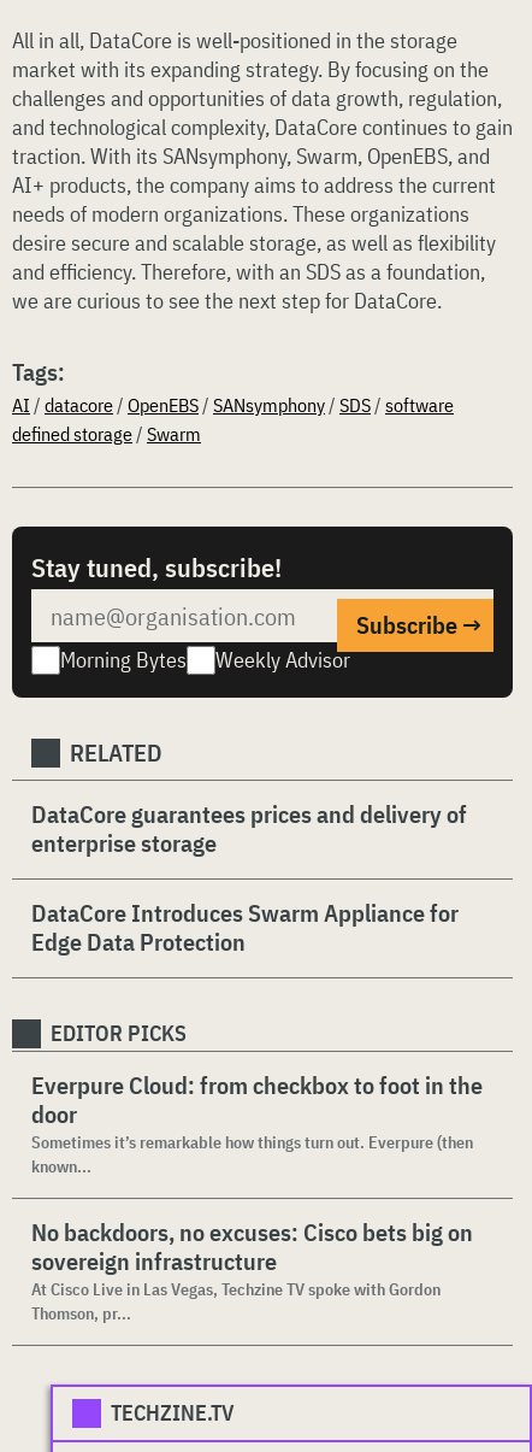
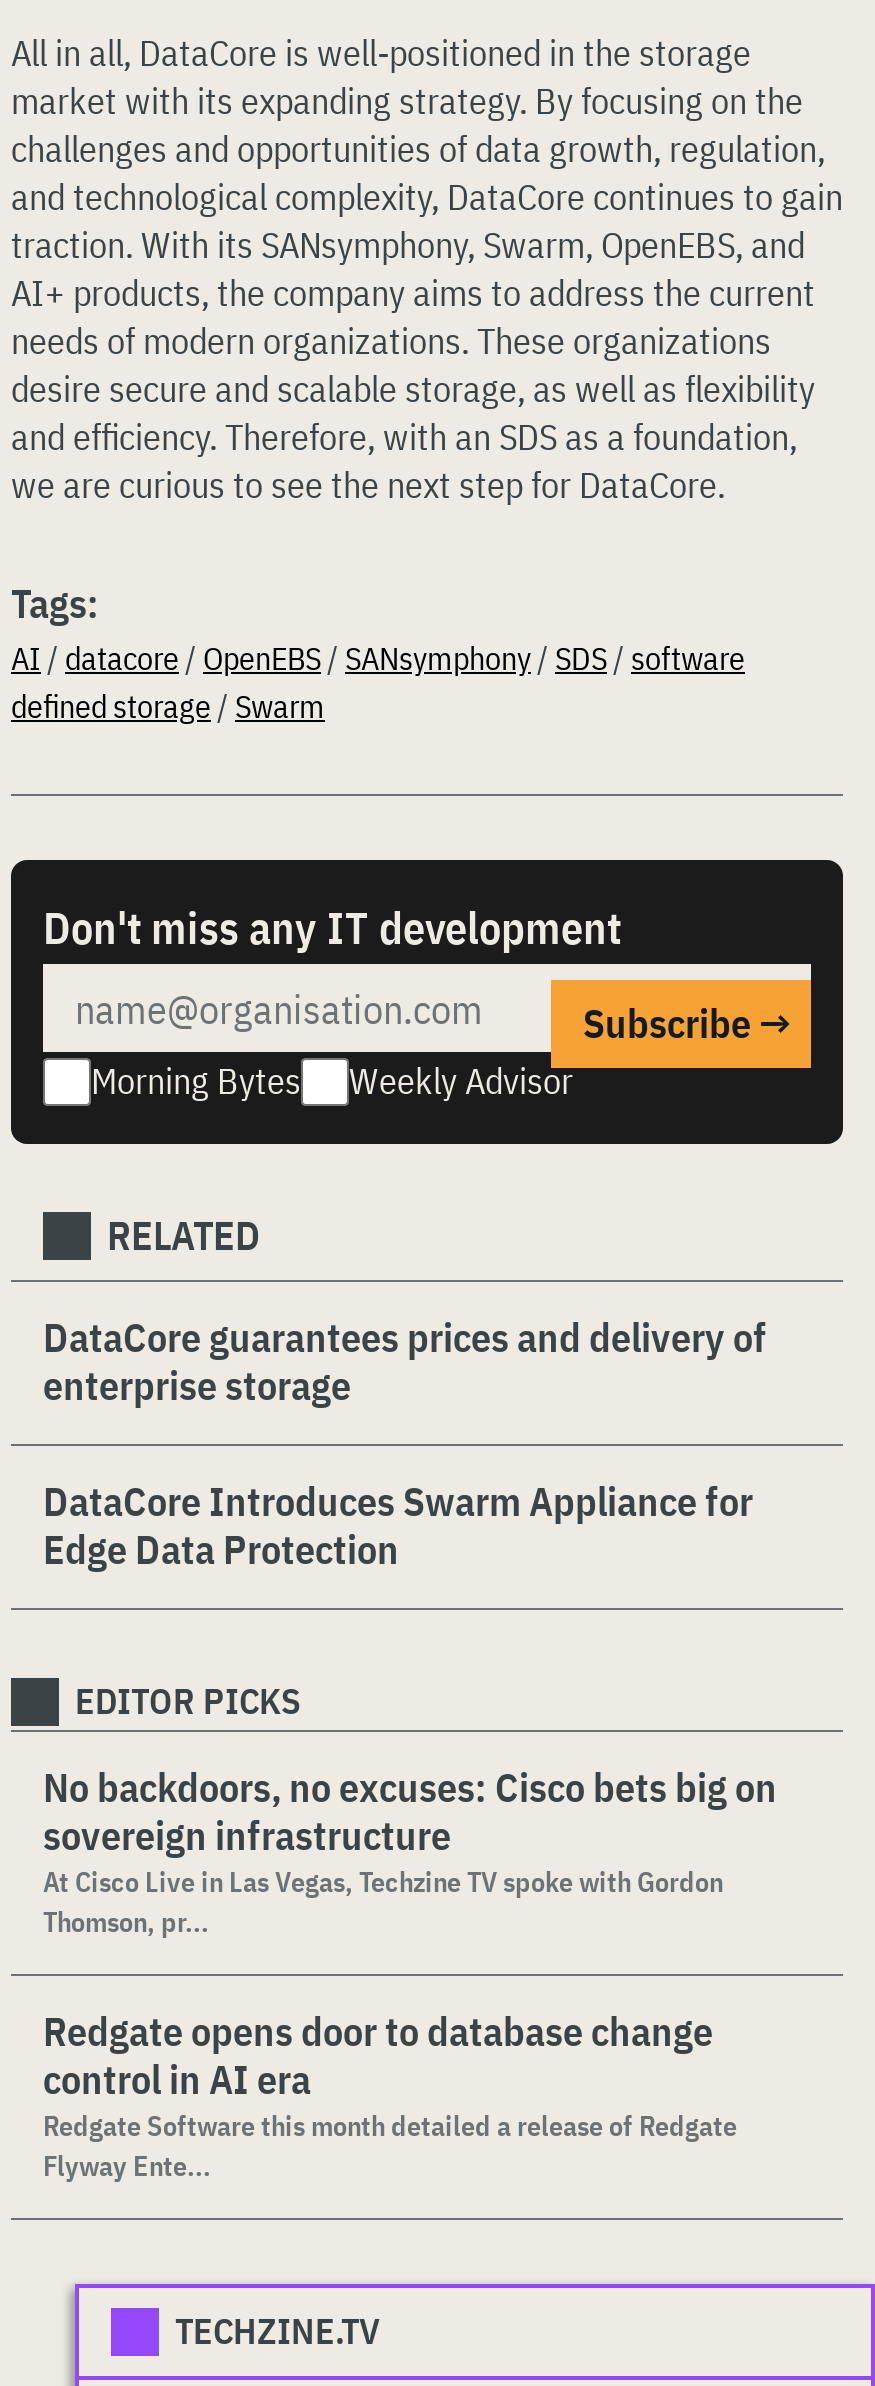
[31,549,282,584] Stay tuned, subscribe! -> [43,898,621,956] Don't miss any IT development
[31,1069,483,1177] Everpure Cloud: from checkbox to foot in the | door | Sometimes it’s remarkable how things turn out. Everpure (then | known... -> none
moved [31,1216,473,1324] -> [43,1760,777,1940]: No backdoors, no excuses: Cisco bets big on | sovereign infrastructure | At Cisco Live in Las Vegas, Techzine TV spoke with Gordon | Thomson, pr...
none -> [43,2004,737,2184] Redgate opens door to database change | control in AI era | Redgate Software this month detailed a release of Redgate | Flyway Ente...

